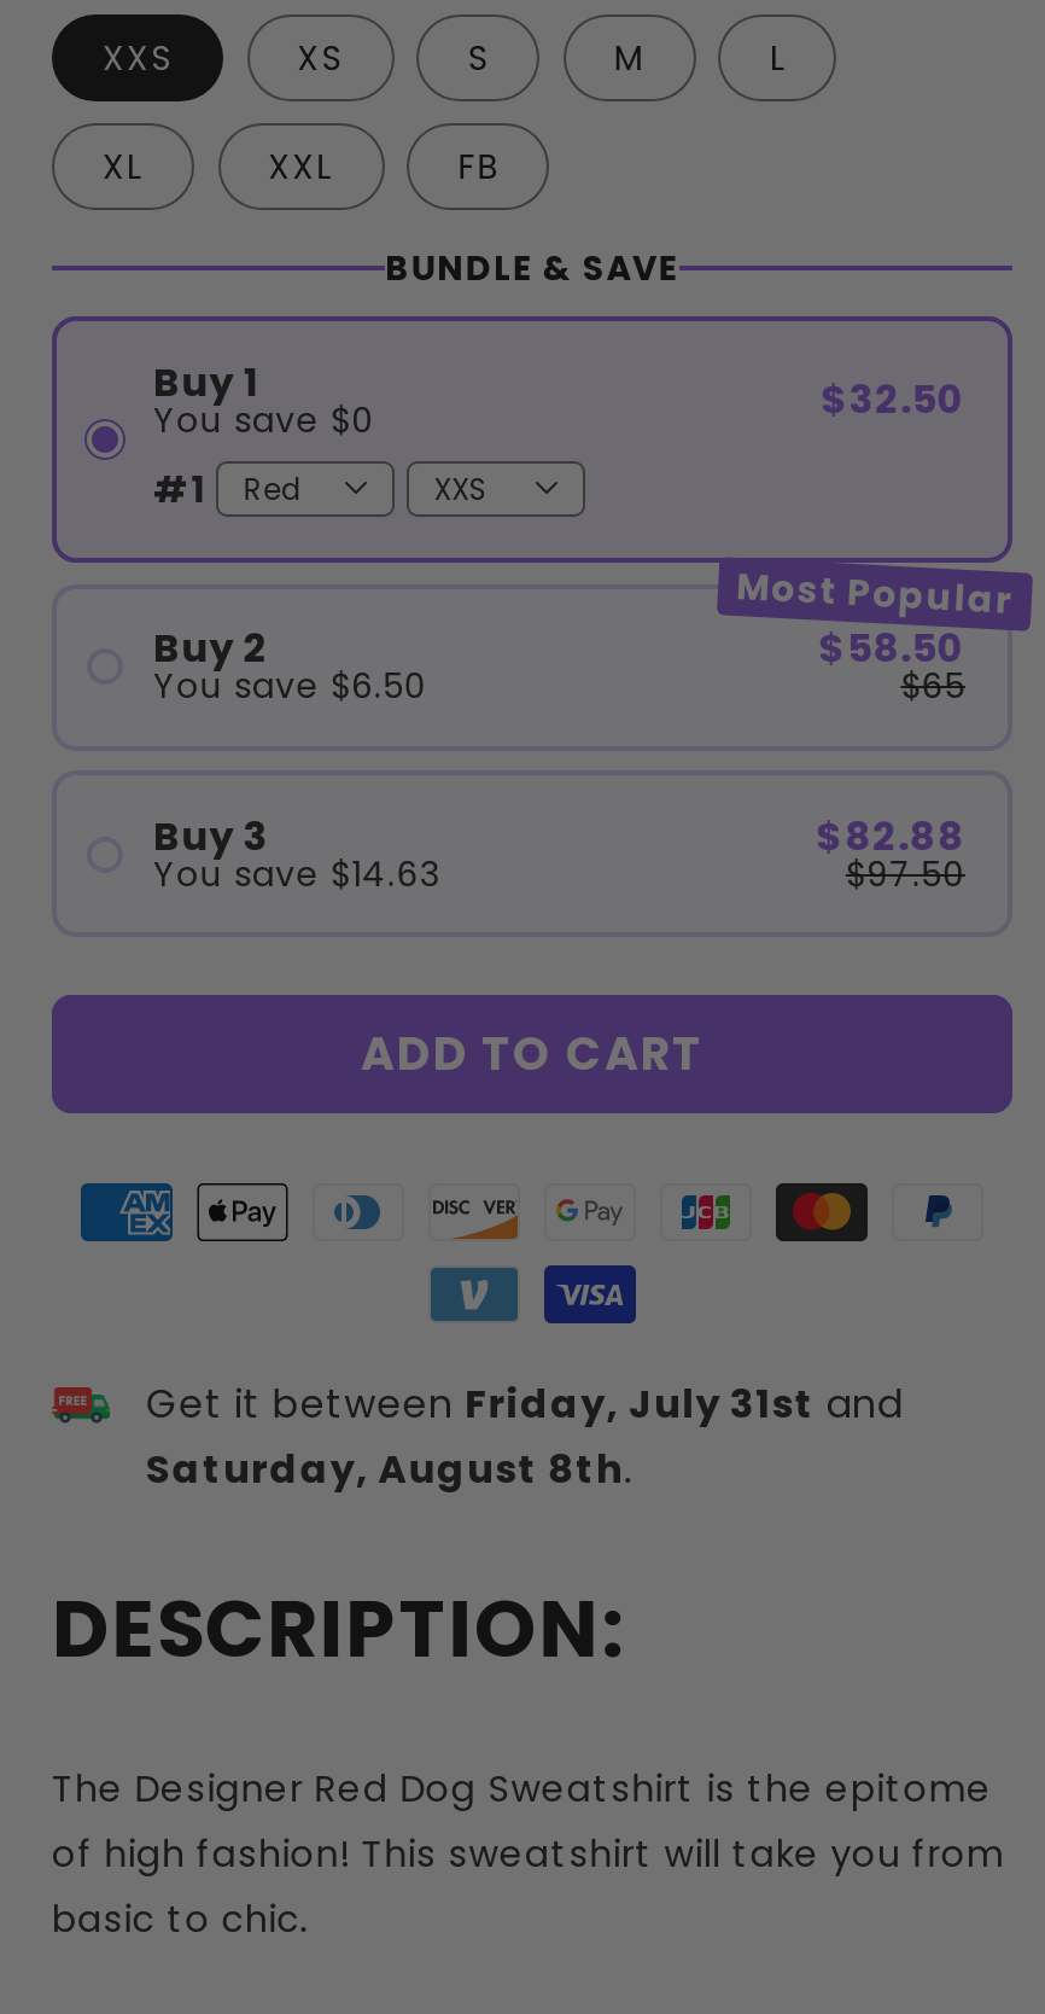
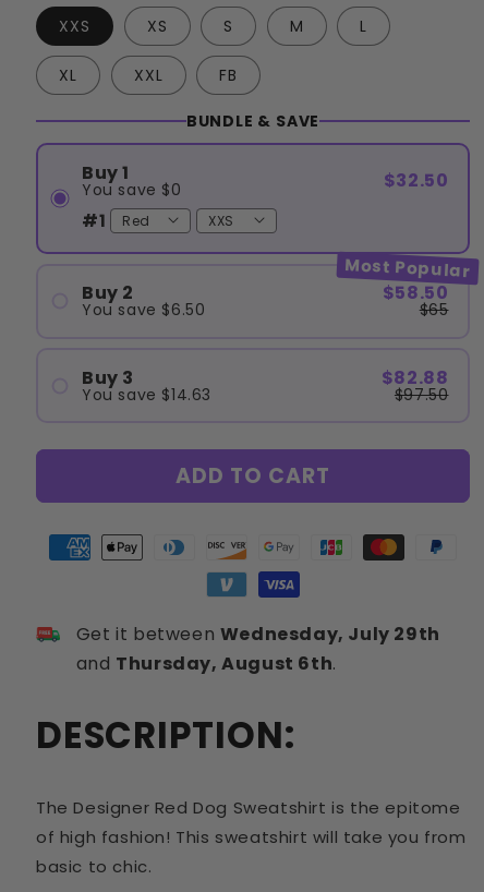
[146,1376,903,1497] Get it between Friday, July 31st and | Saturday, August 8th. -> [76,622,440,676] Get it between Wednesday, July 29th | and Thursday, August 6th.

